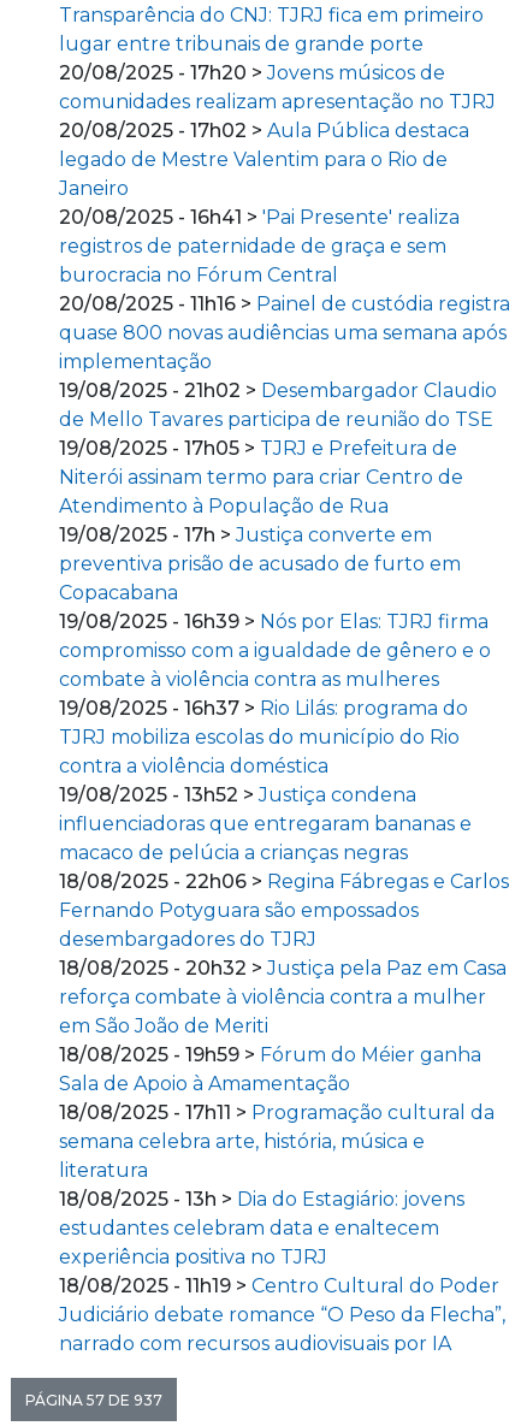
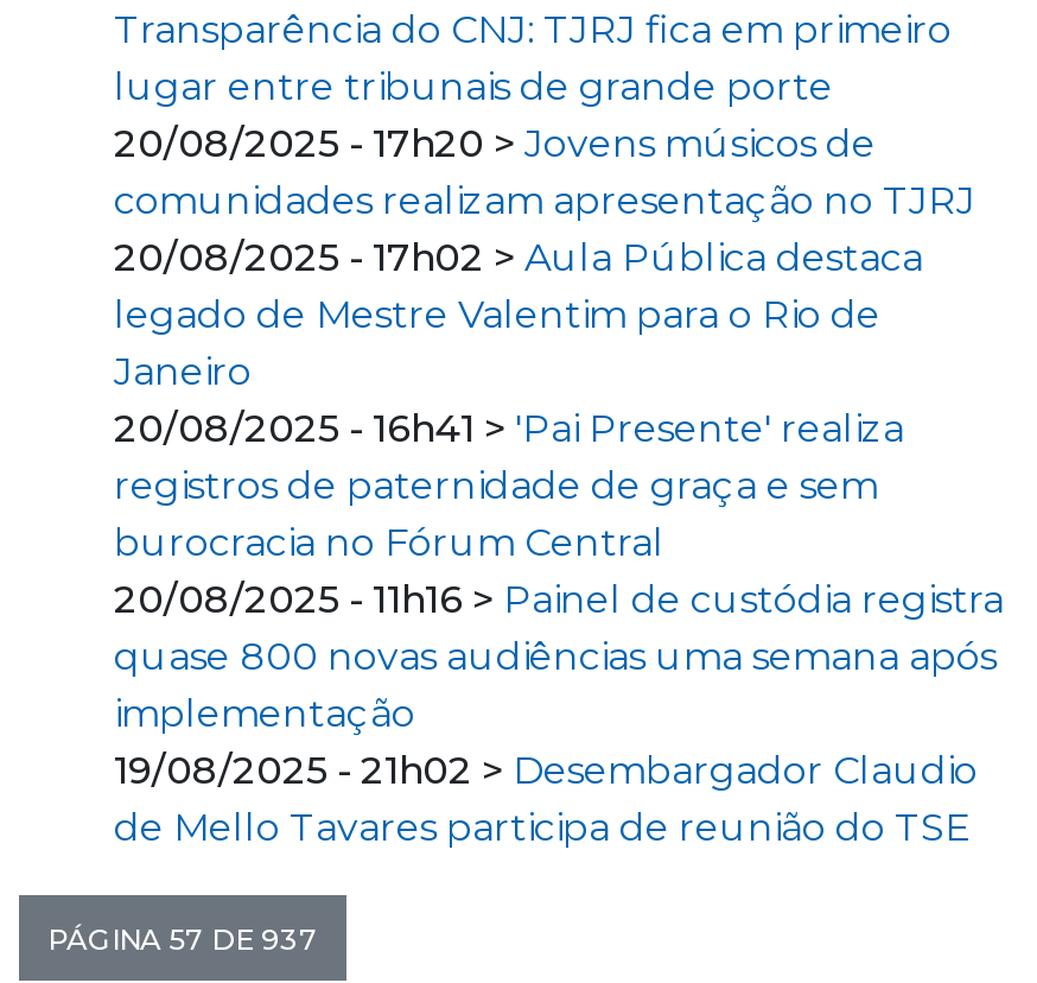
[59,437,509,1355] 19/08/2025 - 17h05 > TJRJ e Prefeitura de | Niterói assinam termo para criar Centro de | Atendimento à População de Rua | 19/08/2025 - 17h > Justiça converte em | preventiva prisão de acusado de furto em | Copacabana | 19/08/2025 - 16h39 > Nós por Elas: TJRJ firma | compromisso com a igualdade de gênero e o | combate à violência contra as mulheres | 19/08/2025 - 16h37 > Rio Lilás: programa do | TJRJ mobiliza escolas do município do Rio | contra a violência doméstica | 19/08/2025 - 13h52 > Justiça condena | influenciadoras que entregaram bananas e | macaco de pelúcia a crianças negras | 18/08/2025 - 22h06 > Regina Fábregas e Carlos | Fernando Potyguara são empossados | desembargadores do TJRJ | 18/08/2025 - 20h32 > Justiça pela Paz em Casa | reforça combate à violência contra a mulher | em São João de Meriti | 18/08/2025 - 19h59 > Fórum do Méier ganha | Sala de Apoio à Amamentação | 18/08/2025 - 17h11 > Programação cultural da | semana celebra arte, história, música e | literatura | 18/08/2025 - 13h > Dia do Estagiário: jovens | estudantes celebram data e enaltecem | experiência positiva no TJRJ | 18/08/2025 - 11h19 > Centro Cultural do Poder | Judiciário debate romance “O Peso da Flecha”, | narrado com recursos audiovisuais por IA -> none

